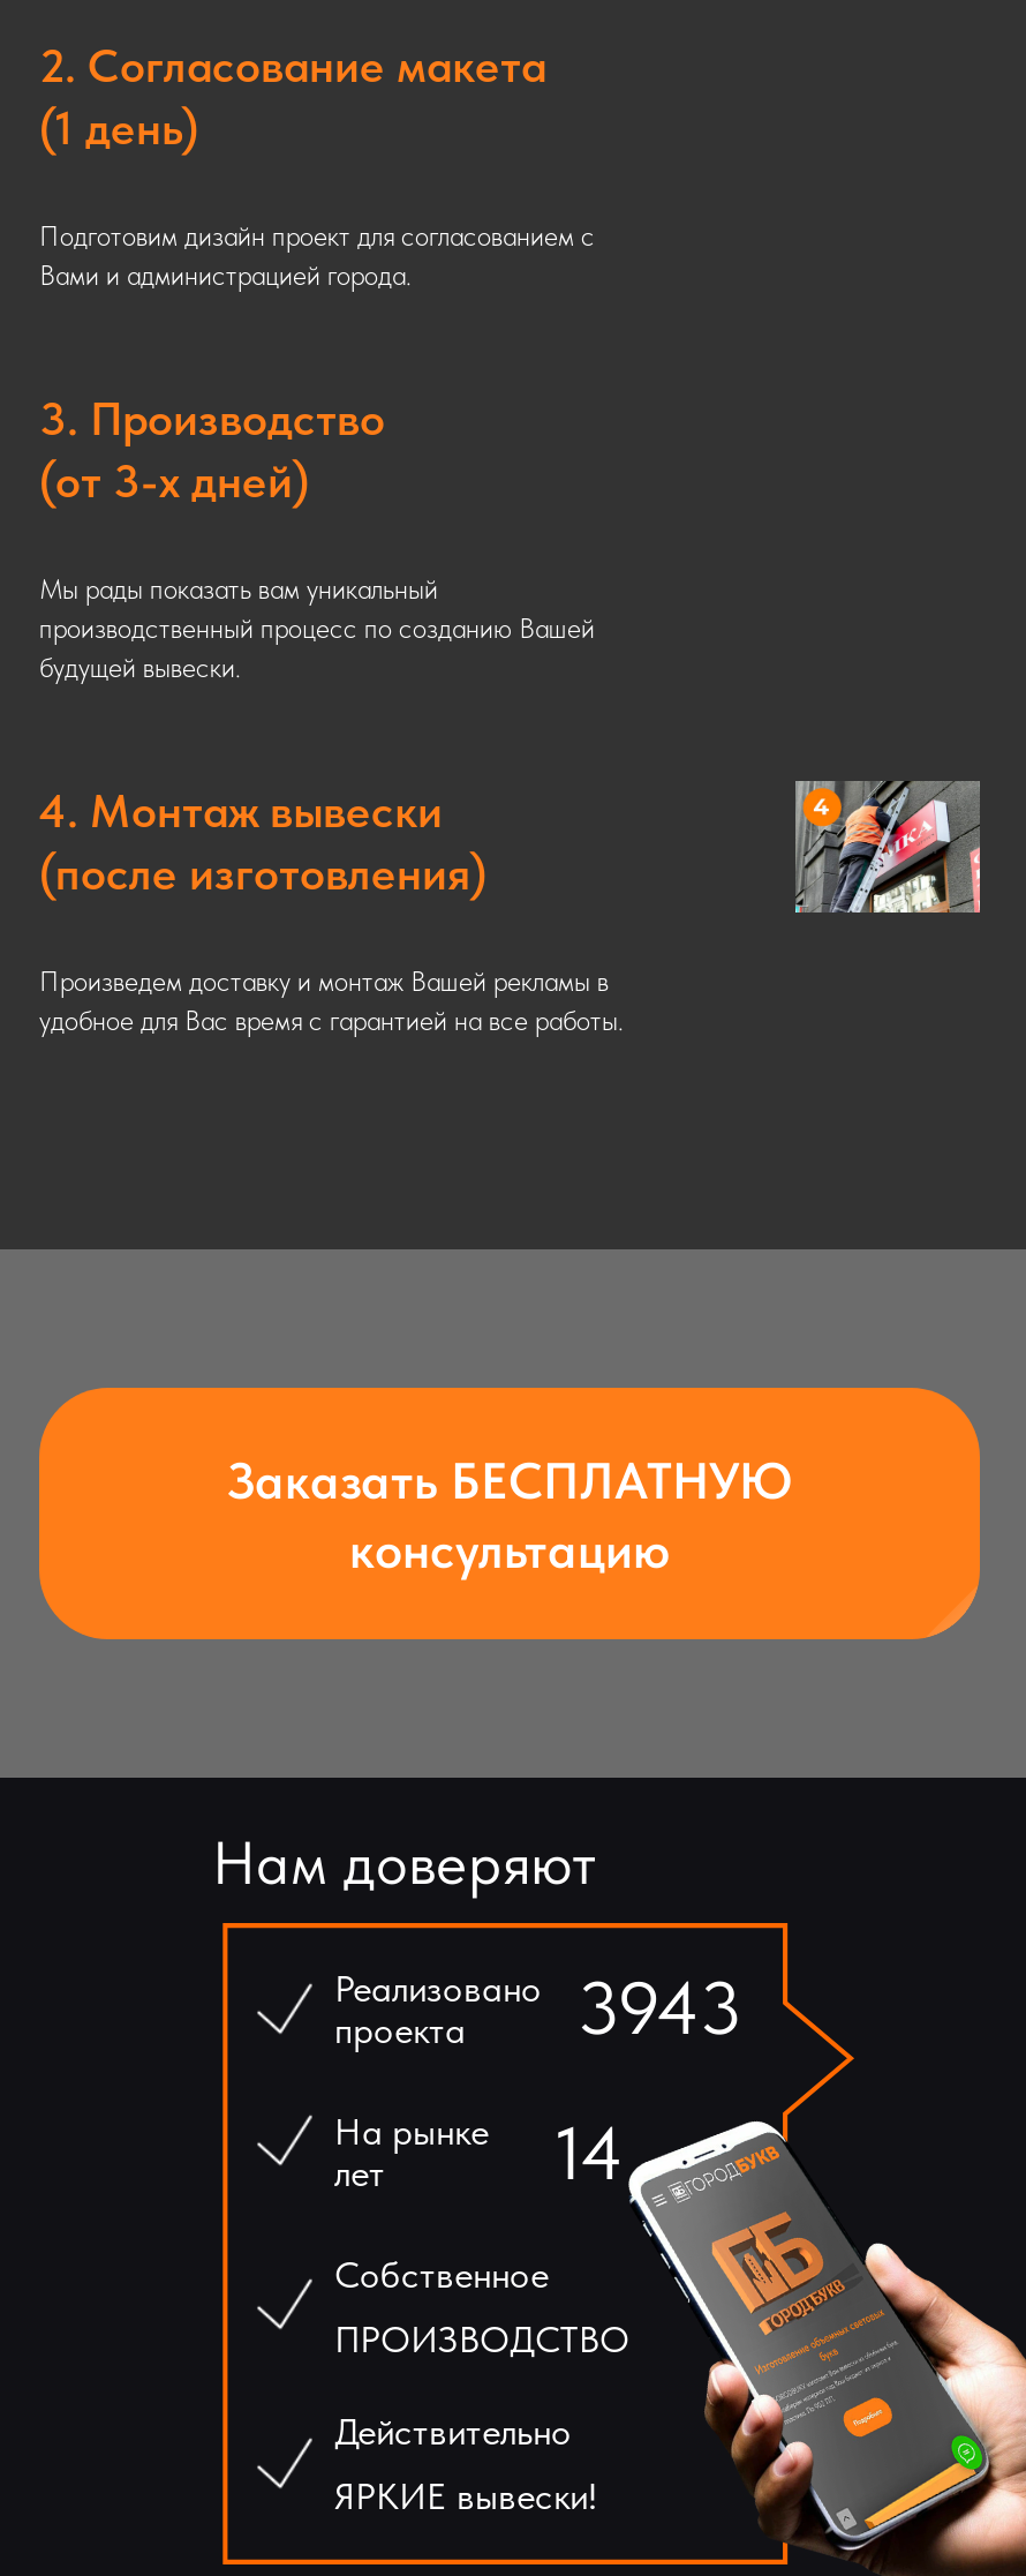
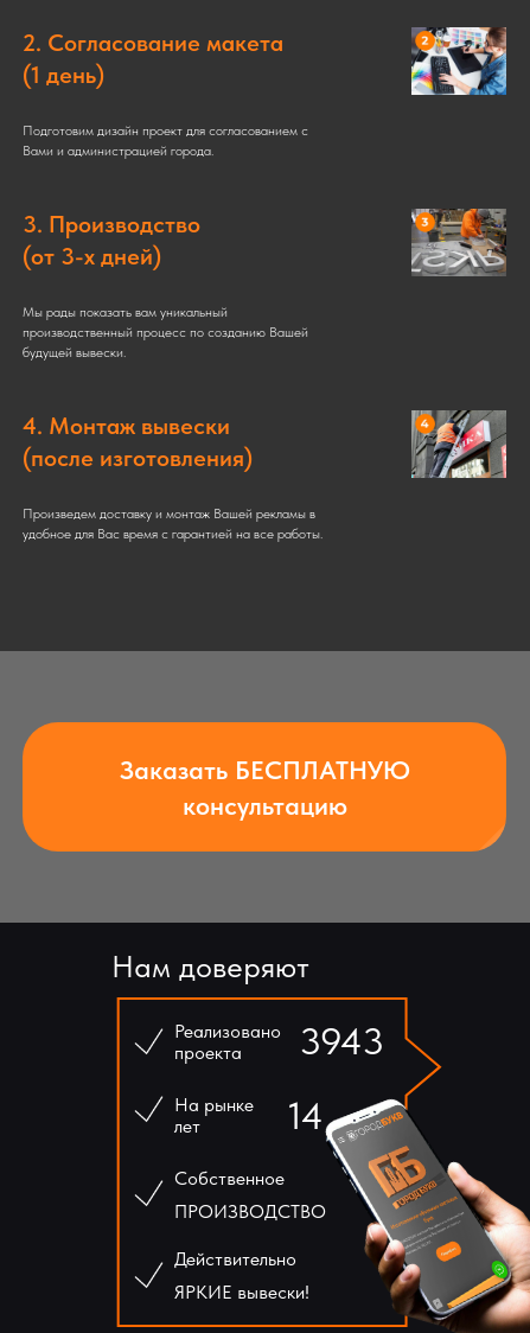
none -> [410,26,507,96] [image]
none -> [410,208,506,278] [image]

